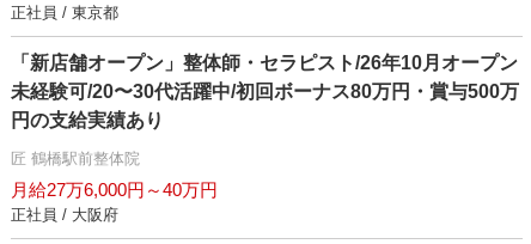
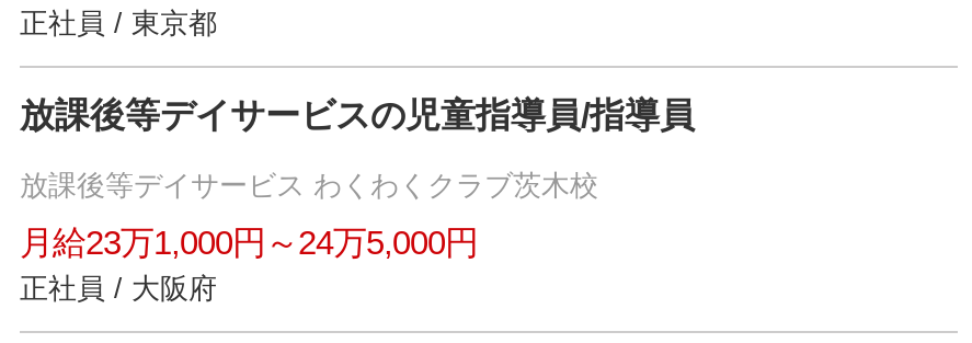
[11,52,519,130] 「新店舗オープン」整体師・セラピスト/26年10月オープン | 未経験可/20〜30代活躍中/初回ボーナス80万円・賞与500万 | 円の支給実績あり -> [20,96,695,133] 放課後等デイサービスの児童指導員/指導員
[11,149,140,167] 匠 鶴橋駅前整体院 -> [20,168,598,201] 放課後等デイサービス わくわくクラブ茨木校
[11,179,218,199] 月給27万6,000円～40万円 -> [20,223,478,260] 月給23万1,000円～24万5,000円

